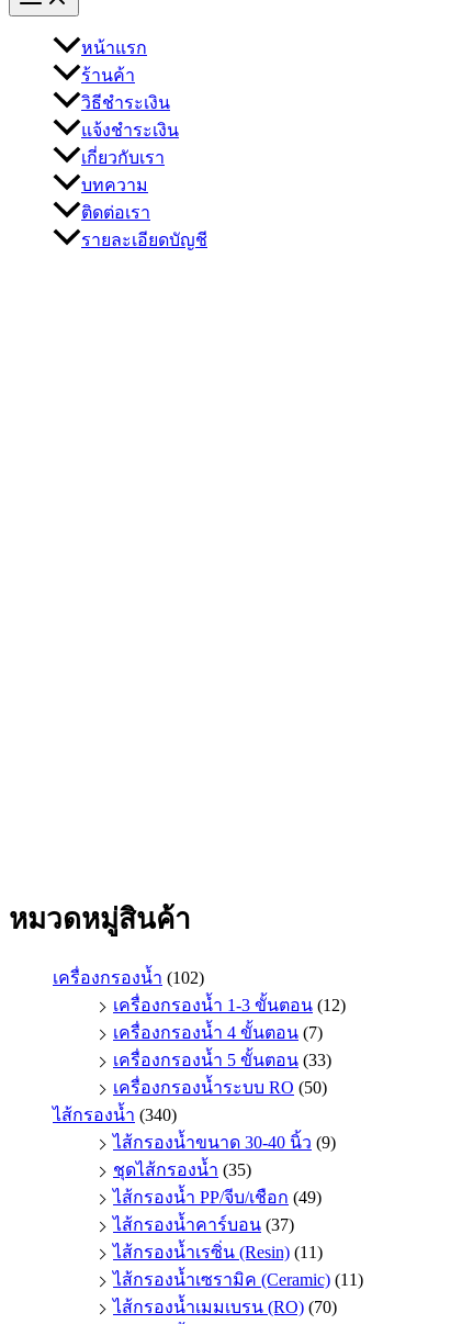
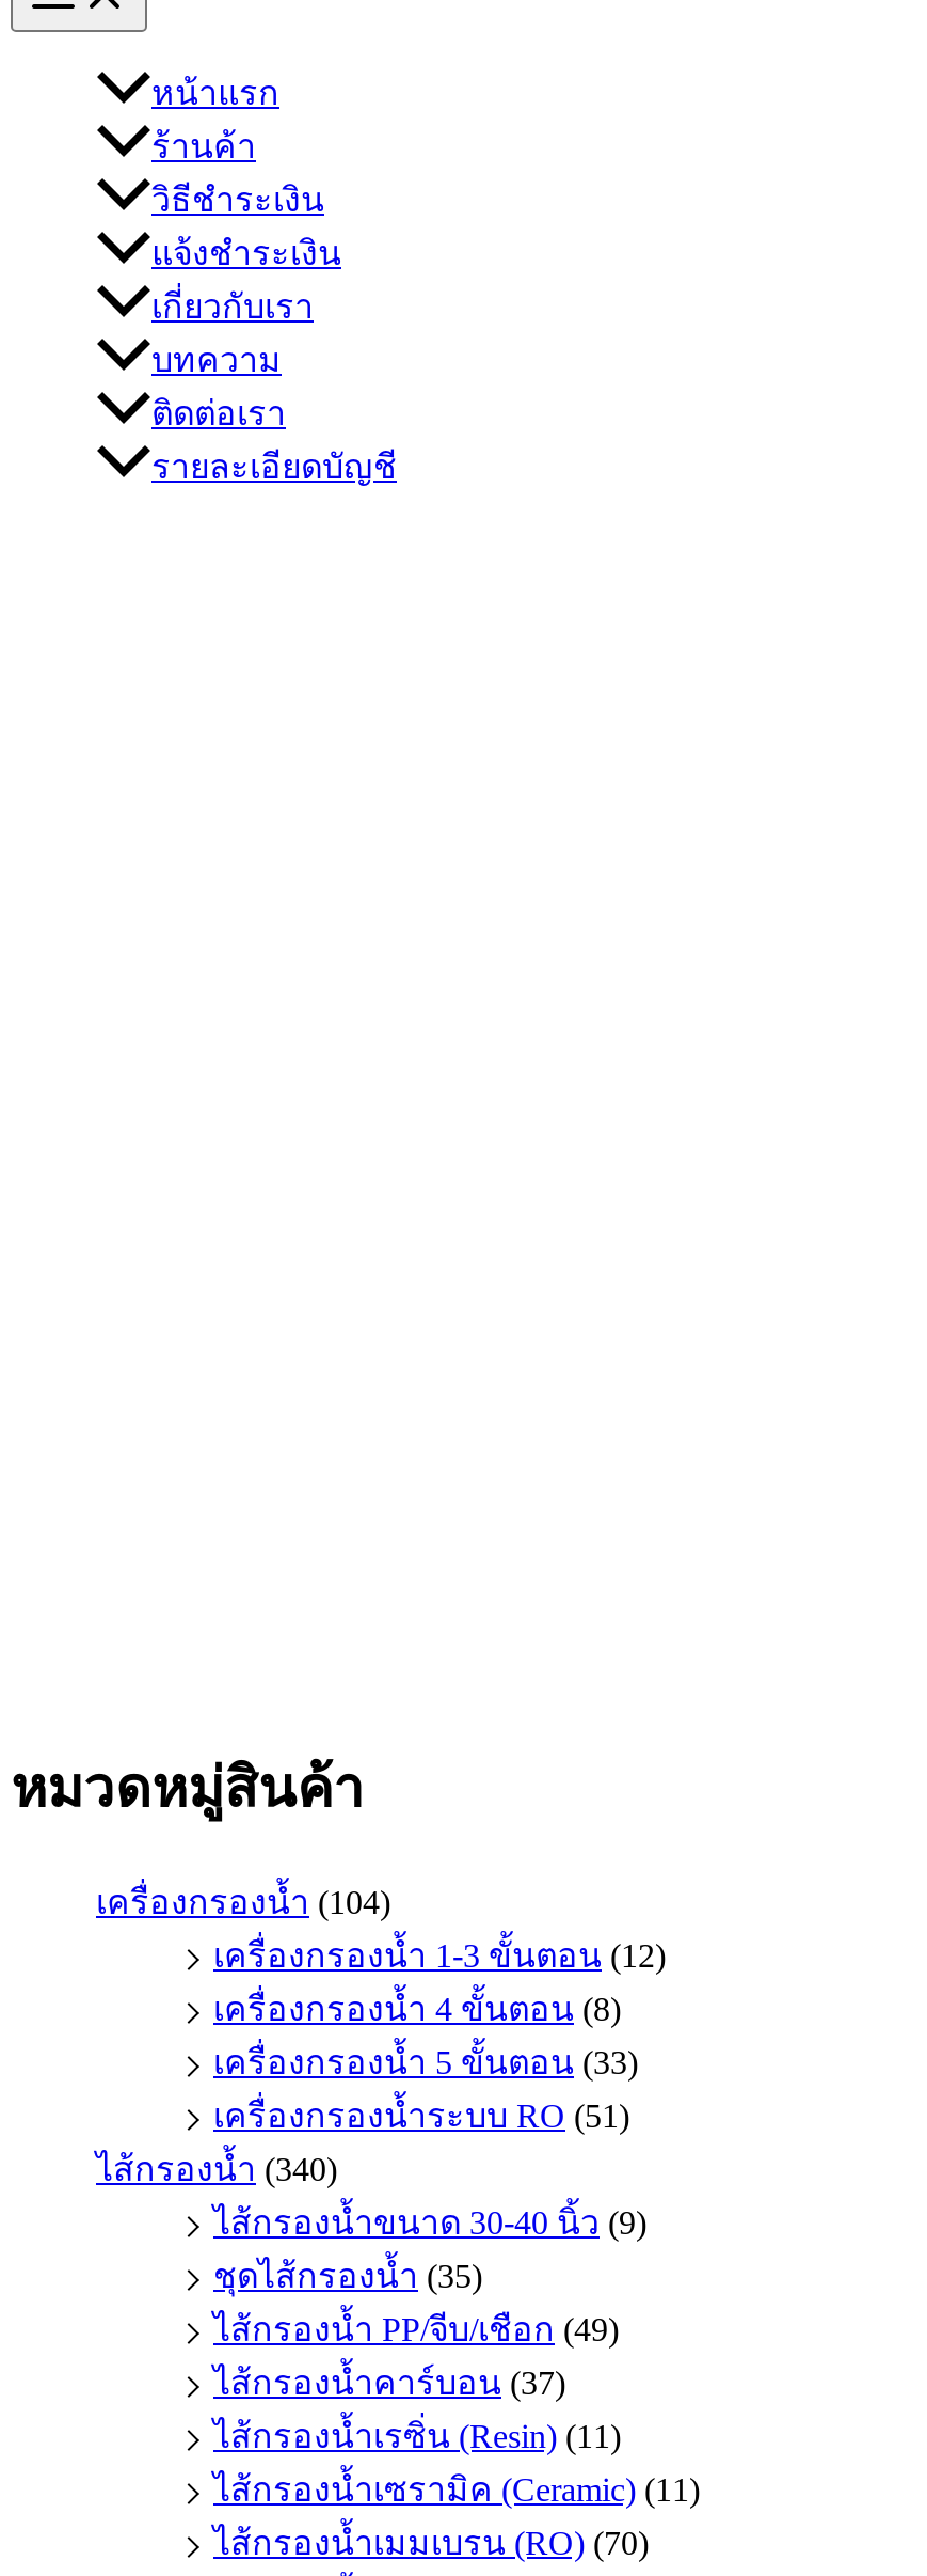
[53,969,204,987] เครื่องกรองน้ำ (102) -> [96,1884,390,1921] เครื่องกรองน้ำ (104)
[113,1023,323,1042] เครื่องกรองน้ำ 4 ขั้นตอน (7) -> [213,1991,621,2027] เครื่องกรองน้ำ 4 ขั้นตอน (8)
[113,1078,327,1097] เครื่องกรองน้ำระบบ RO (50) -> [213,2098,629,2134] เครื่องกรองน้ำระบบ RO (51)

